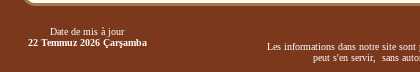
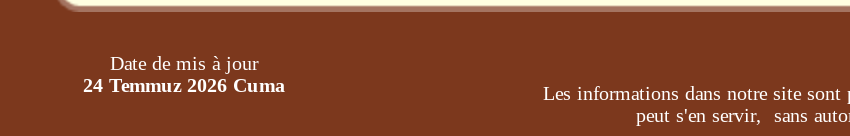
[27,37,146,48] 22 Temmuz 2026 Çarşamba -> [83,74,285,96] 24 Temmuz 2026 Cuma

